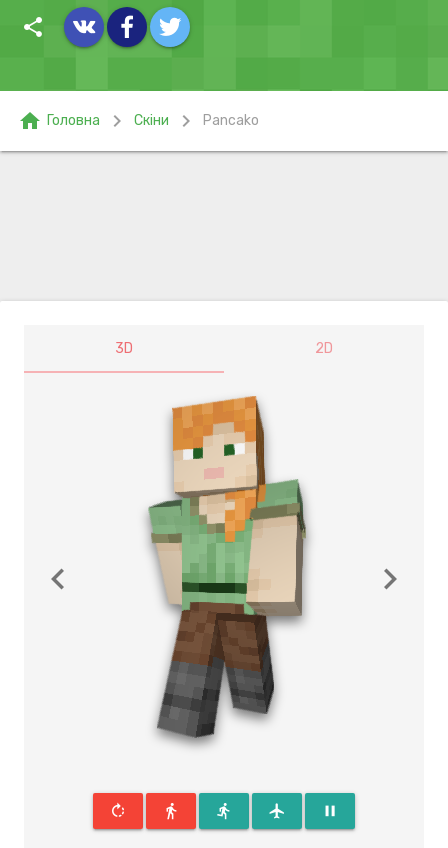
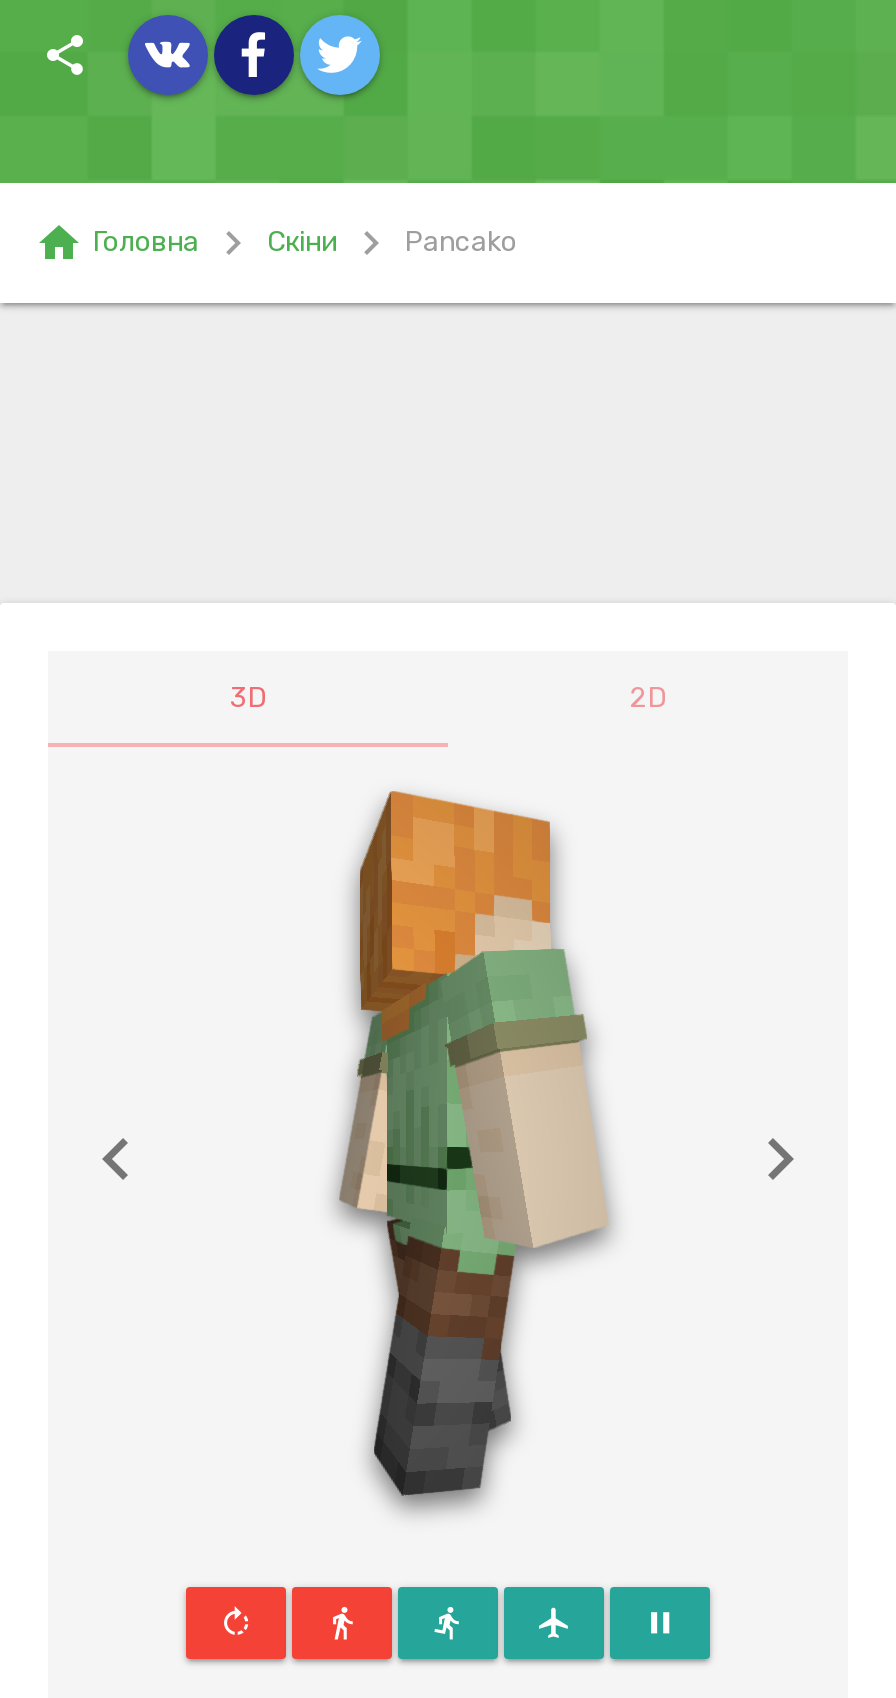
[145,395,310,756] [image] -> [292,789,618,1515] [image]

